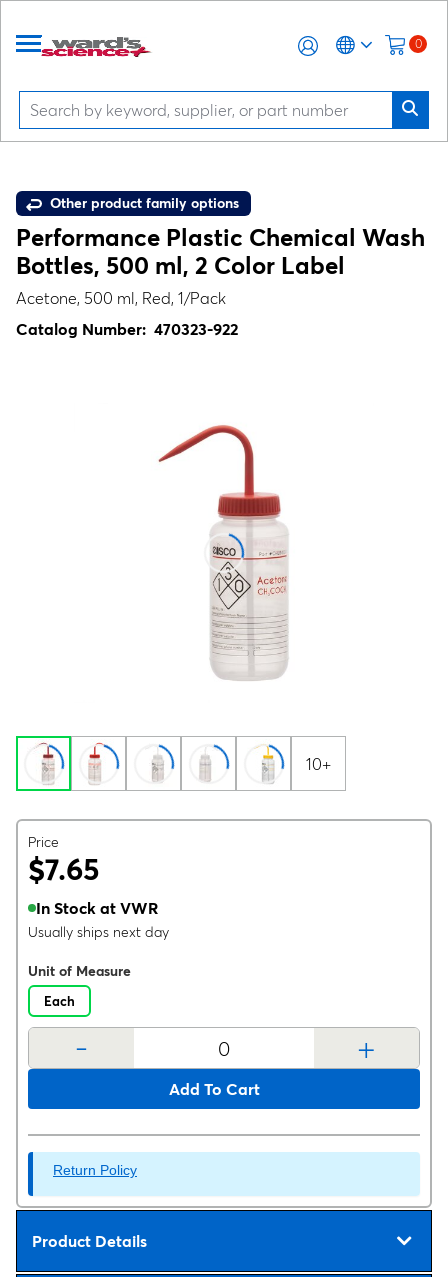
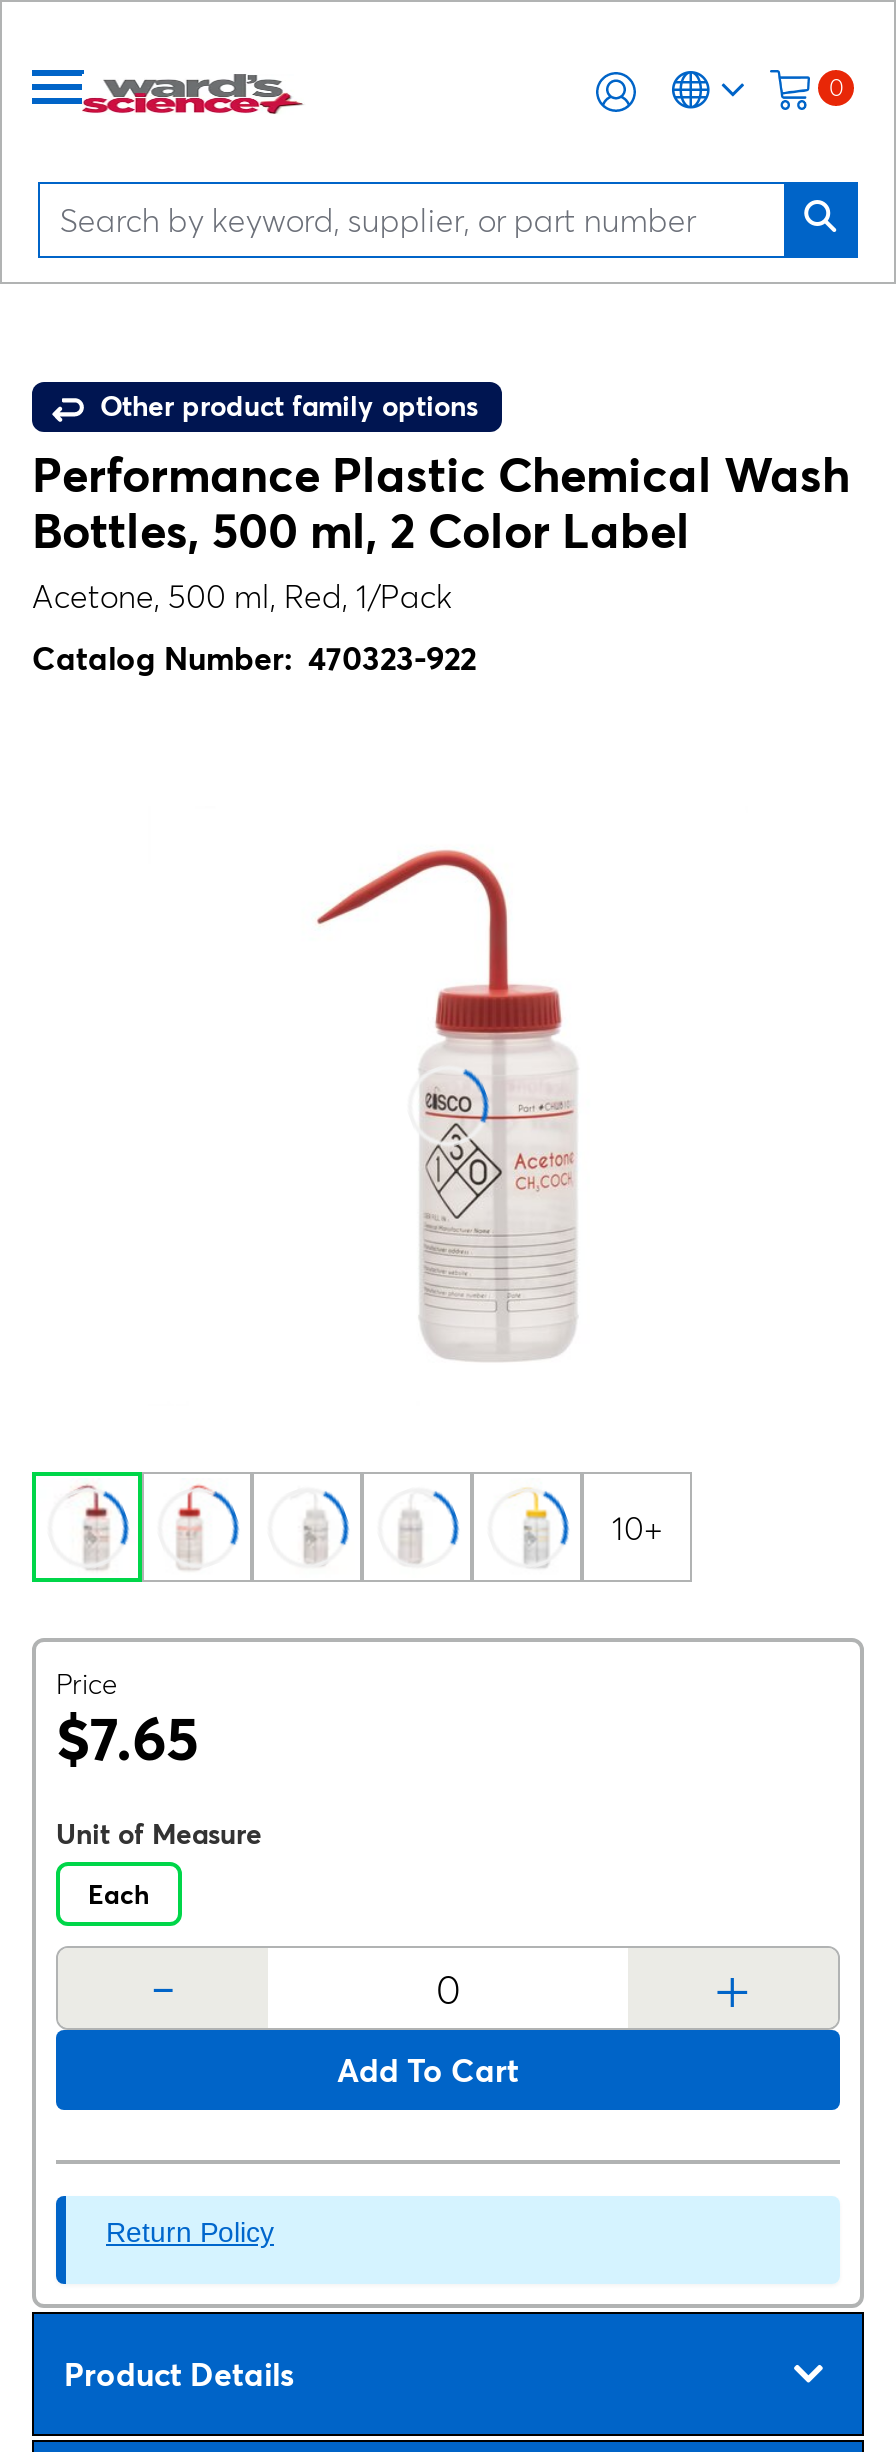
[28,898,169,941] In Stock at VWR | Usually ships next day -> none

